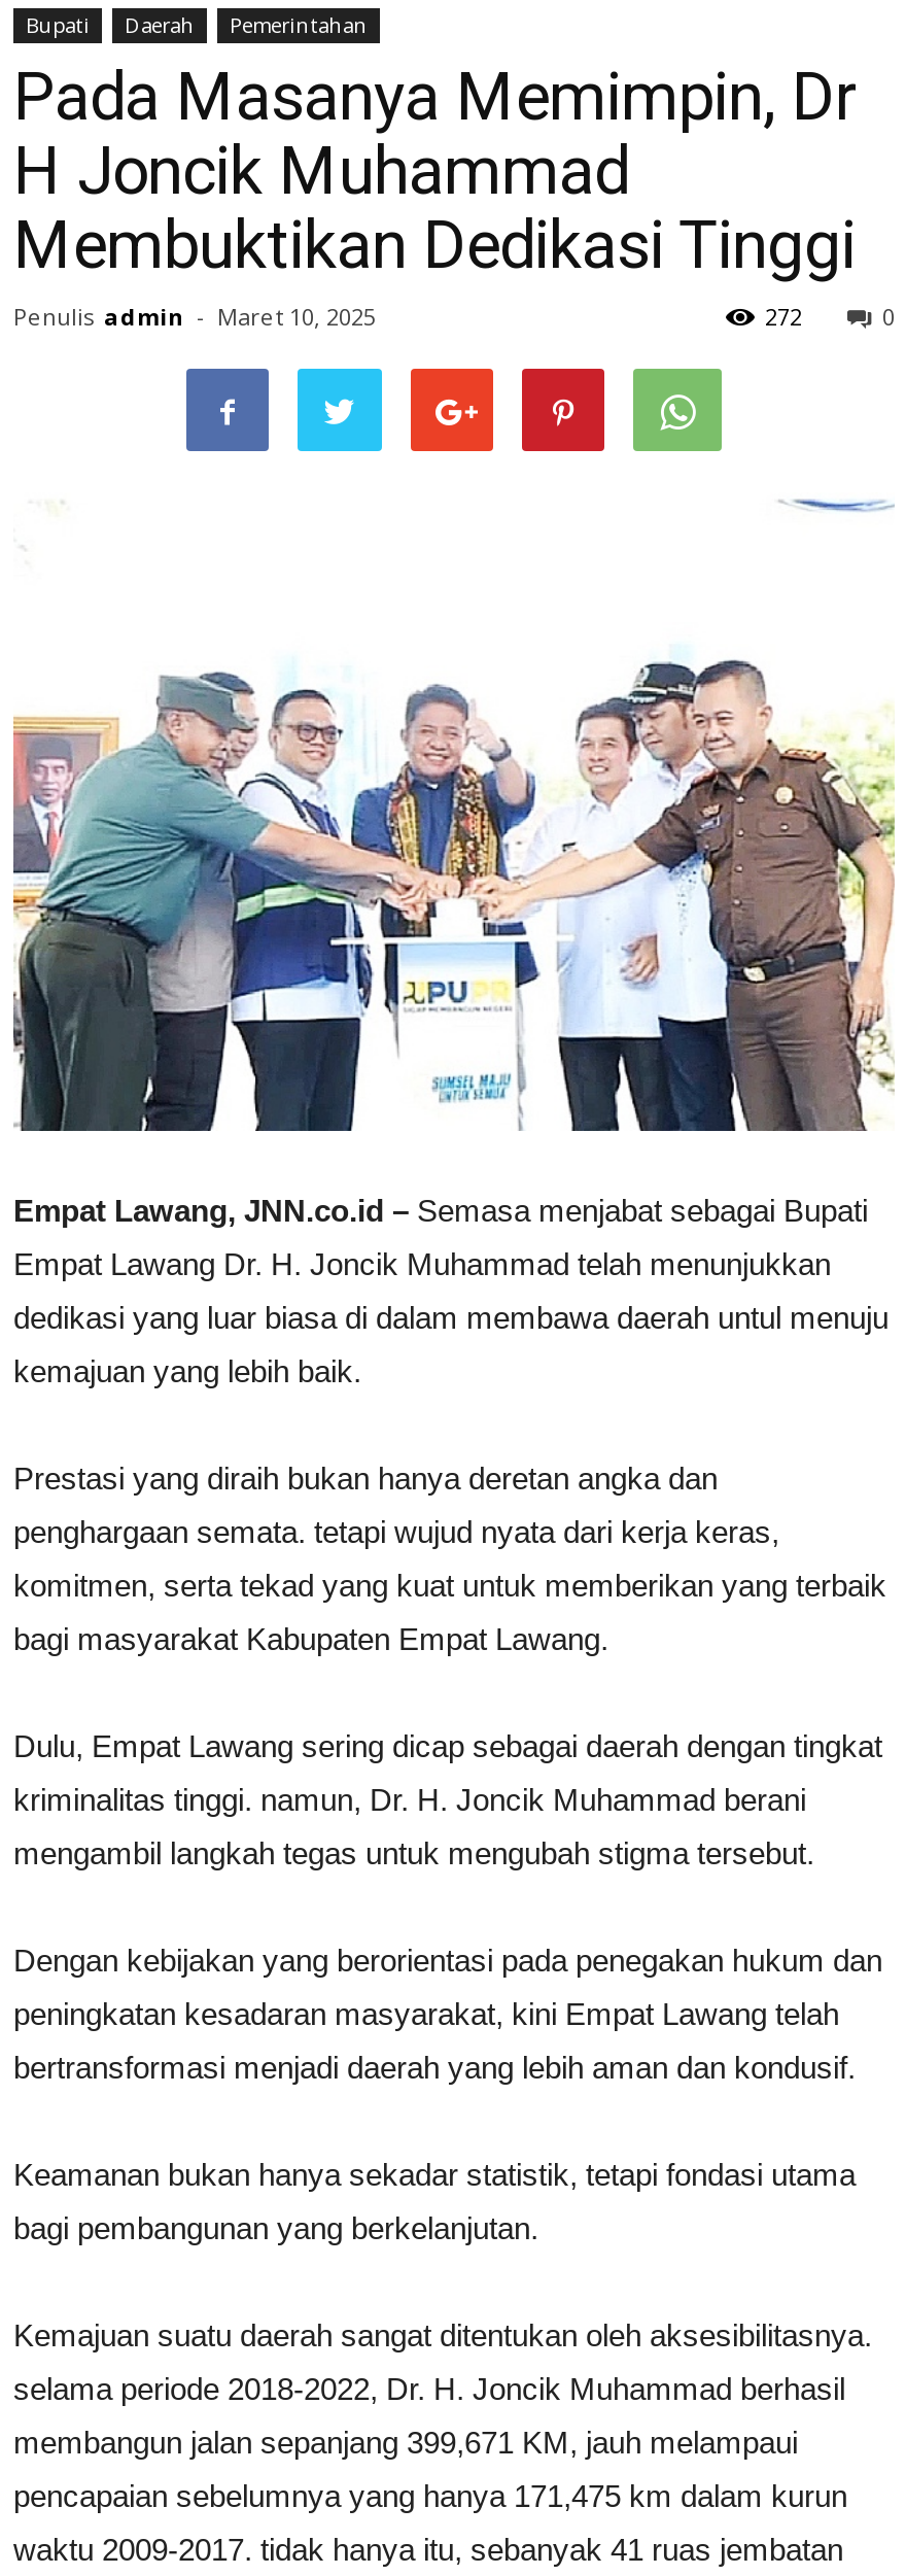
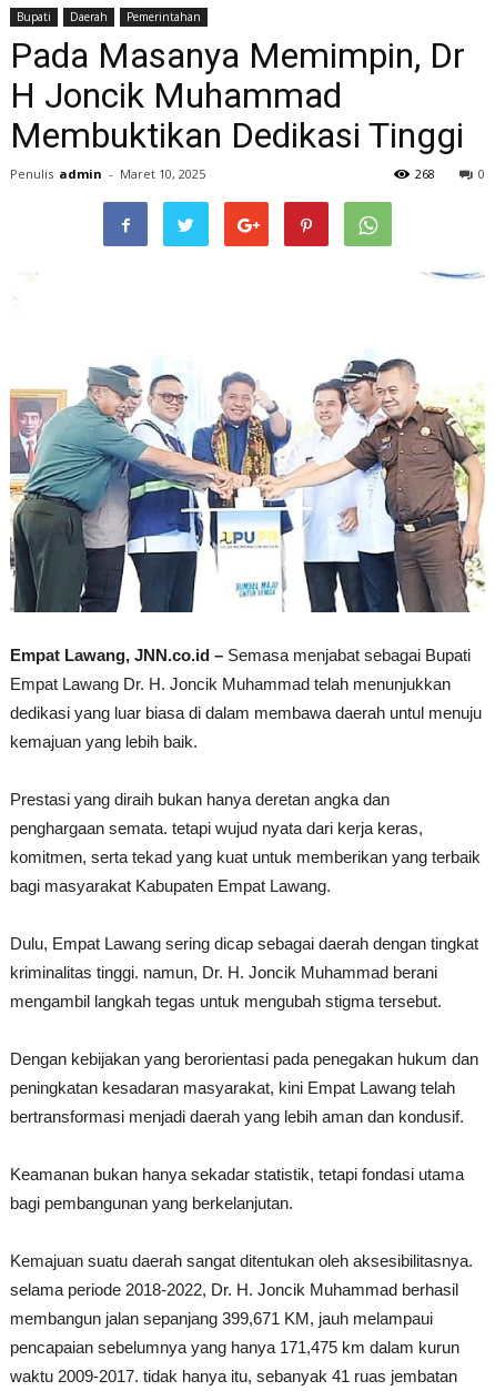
[765,301,802,332] 272 -> [415,165,435,182] 268

